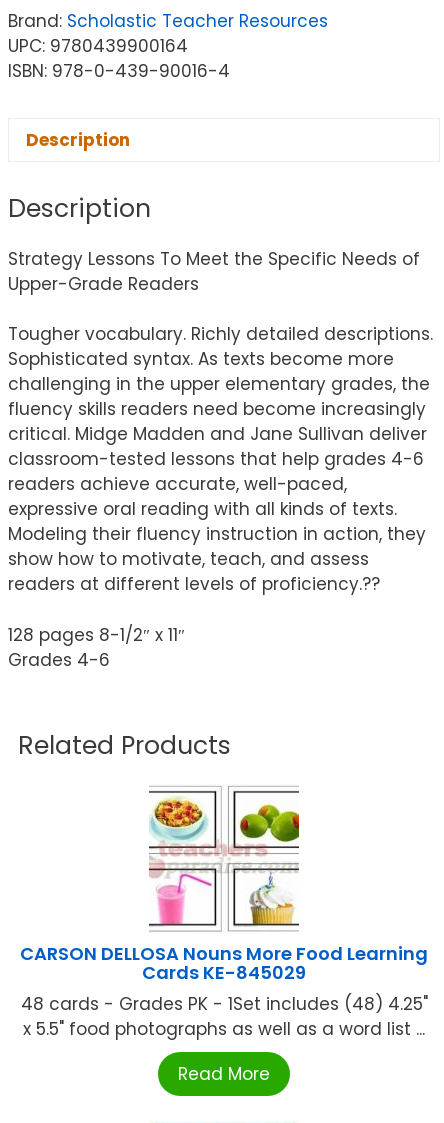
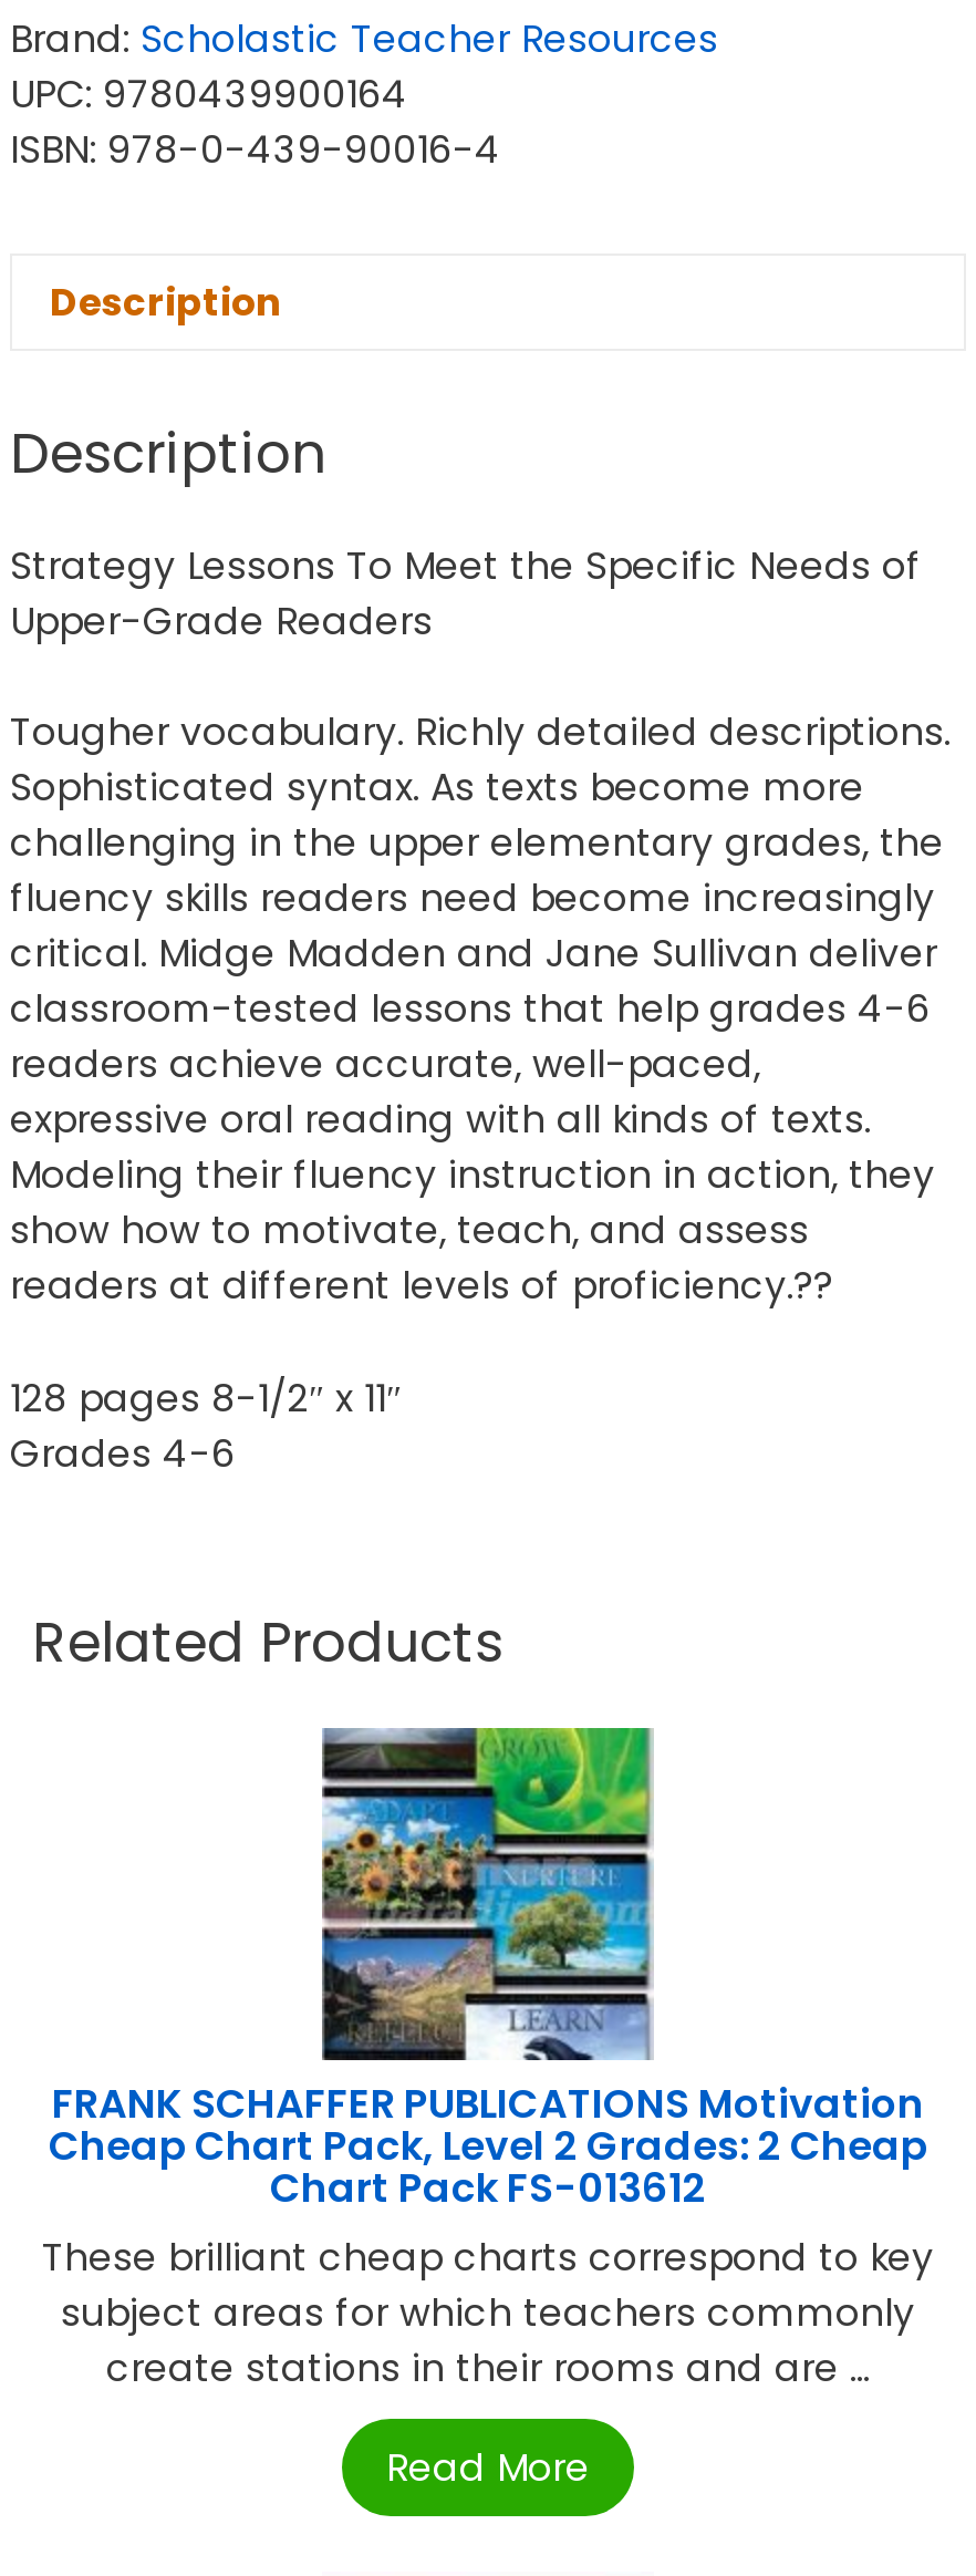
[149,784,300,889] [image] -> [320,1726,654,2058] [image]
[20,941,428,1041] CARSON DELLOSA Nouns More Food Learning | Cards KE-845029 | 48 cards - Grades PK - 1Set includes (48) 4.25" | x 5.5" food photographs as well as a word list ... -> [42,2075,934,2394] FRANK SCHAFFER PUBLICATIONS Motivation | Cheap Chart Pack, Level 2 Grades: 2 Cheap | Chart Pack FS-013612 | These brilliant cheap charts correspond to key | subject areas for which teachers commonly | create stations in their rooms and are ...

